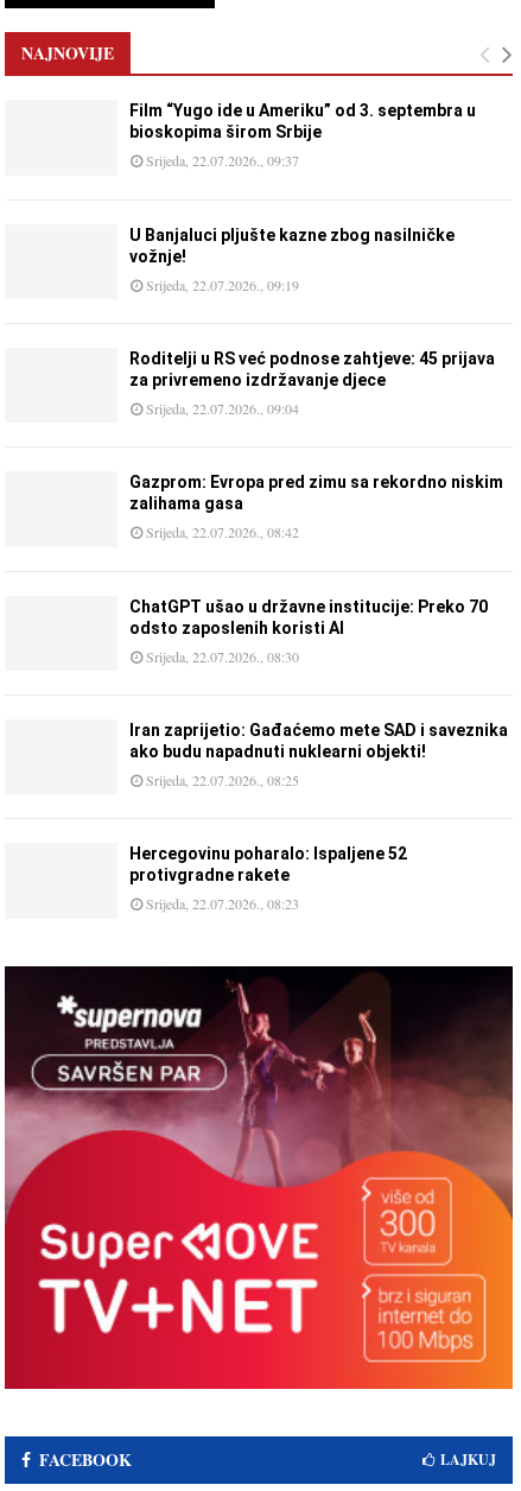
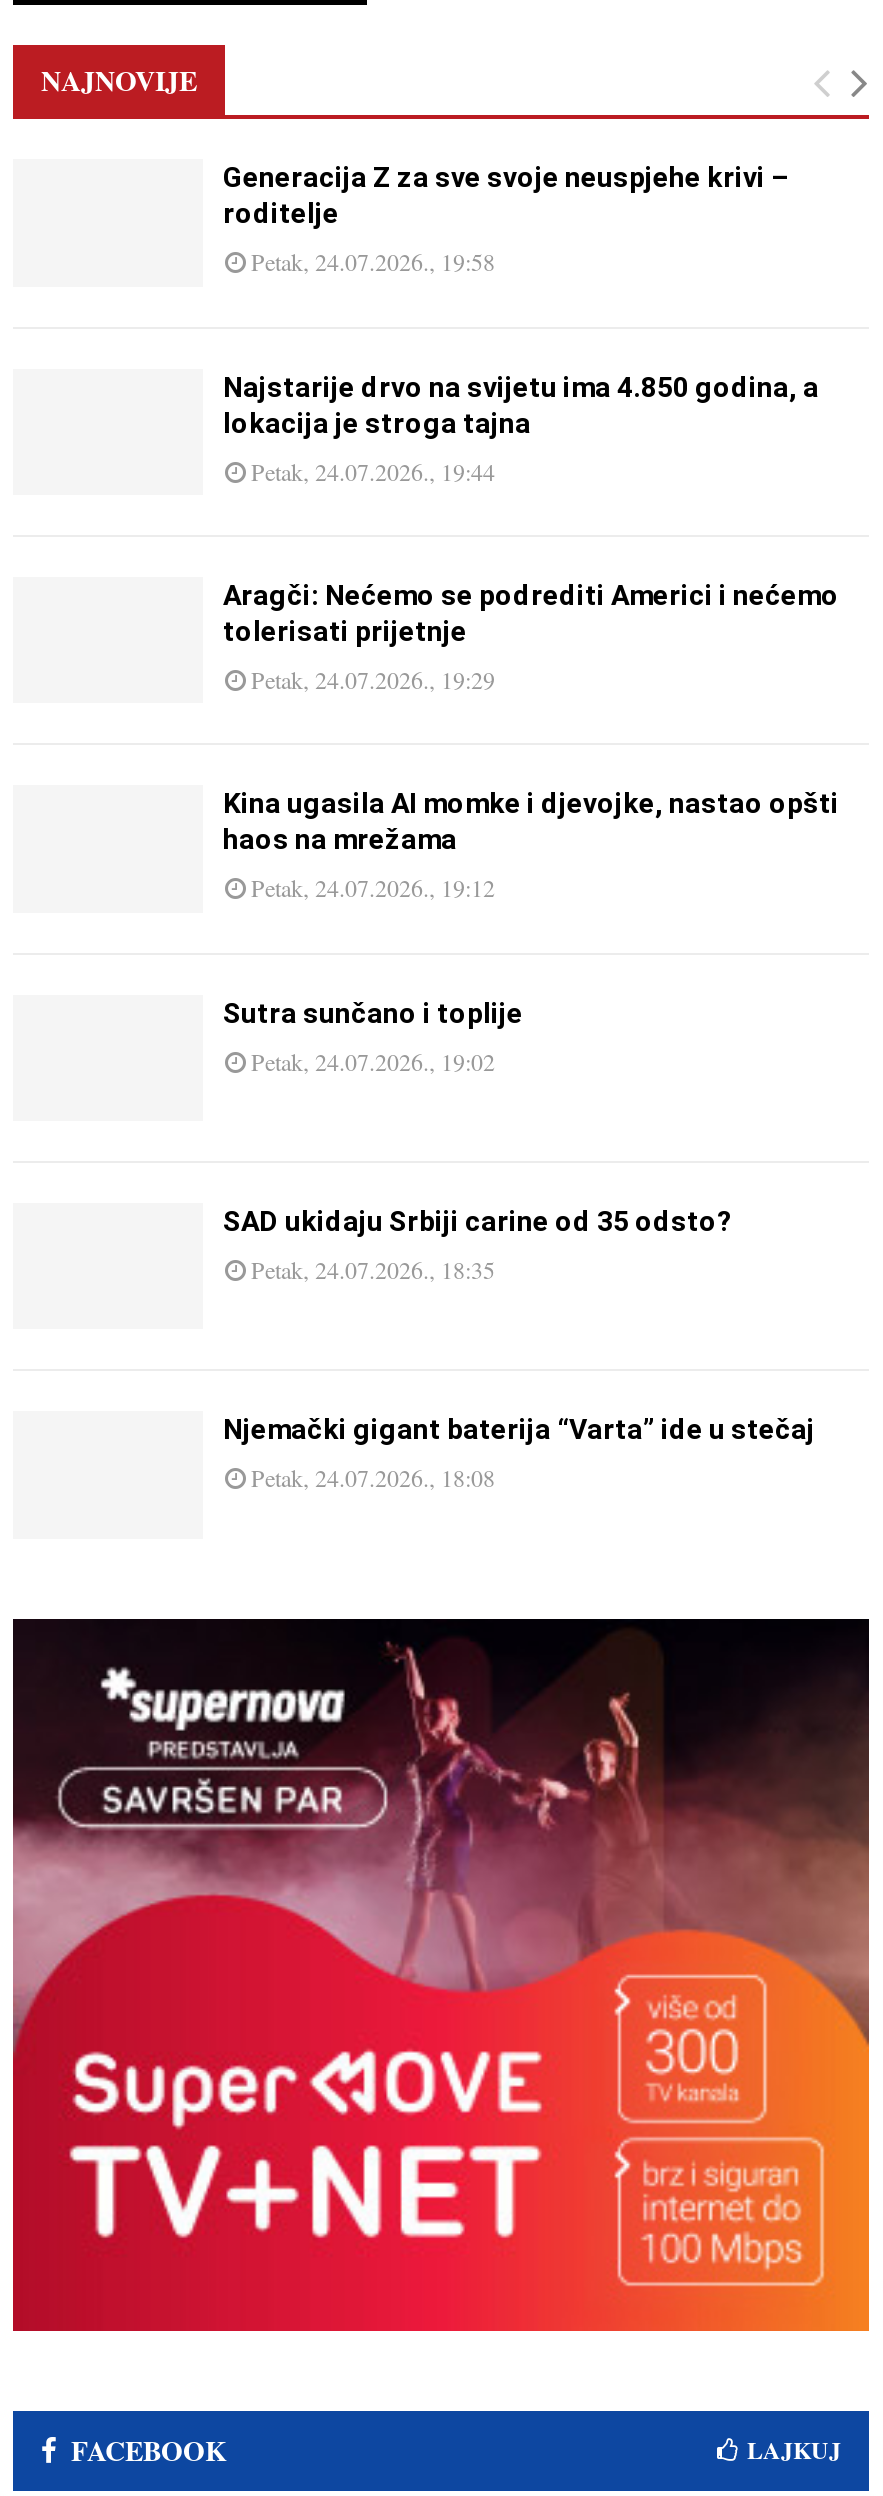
[129,101,476,142] Film “Yugo ide u Ameriku” od 3. septembra u | bioskopima širom Srbije -> [223,162,789,230] Generacija Z za sve svoje neuspjehe krivi – | roditelje
[146,151,299,170] Srijeda, 22.07.2026., 09:37 -> [251,246,495,278] Petak, 24.07.2026., 19:58
[129,225,455,266] U Banjaluci pljušte kazne zbog nasilničke | vožnje! -> [223,371,819,439] Najstarije drvo na svijetu ima 4.850 godina, a | lokacija je stroga tajna
[146,275,299,294] Srijeda, 22.07.2026., 09:19 -> [251,455,495,487] Petak, 24.07.2026., 19:44
[129,349,495,389] Roditelji u RS već podnose zahtjeve: 45 prijava | za privremeno izdržavanje djece -> [223,579,839,647] Aragči: Nećemo se podrediti Americi i nećemo | tolerisati prijetnje
[146,399,299,418] Srijeda, 22.07.2026., 09:04 -> [251,663,495,695] Petak, 24.07.2026., 19:29
[129,473,503,513] Gazprom: Evropa pred zimu sa rekordno niskim | zalihama gasa -> [223,788,839,856] Kina ugasila AI momke i djevojke, nastao opšti | haos na mrežama
[146,523,299,542] Srijeda, 22.07.2026., 08:42 -> [251,872,495,904] Petak, 24.07.2026., 19:12
[129,597,488,637] ChatGPT ušao u državne institucije: Preko 70 | odsto zaposlenih koristi AI -> [223,997,523,1029] Sutra sunčano i toplije
[146,647,299,666] Srijeda, 22.07.2026., 08:30 -> [251,1045,495,1077] Petak, 24.07.2026., 19:02
[129,721,508,761] Iran zaprijetio: Gađaćemo mete SAD i saveznika | ako budu napadnuti nuklearni objekti! -> [223,1205,733,1237] SAD ukidaju Srbiji carine od 35 odsto?
[146,771,299,790] Srijeda, 22.07.2026., 08:25 -> [251,1253,495,1285] Petak, 24.07.2026., 18:35
[129,845,407,885] Hercegovinu poharalo: Ispaljene 52 | protivgradne rakete -> [223,1414,815,1446] Njemački gigant baterija “Varta” ide u stečaj
[146,894,299,913] Srijeda, 22.07.2026., 08:23 -> [251,1462,495,1494] Petak, 24.07.2026., 18:08

